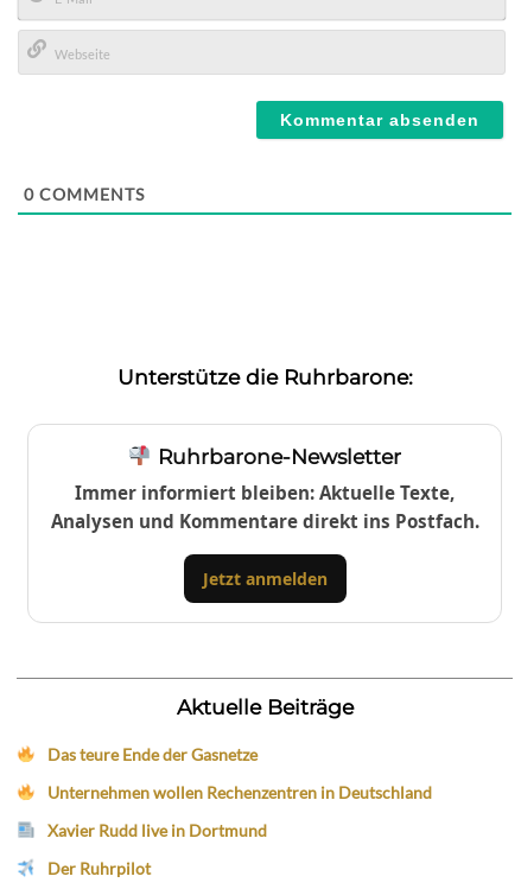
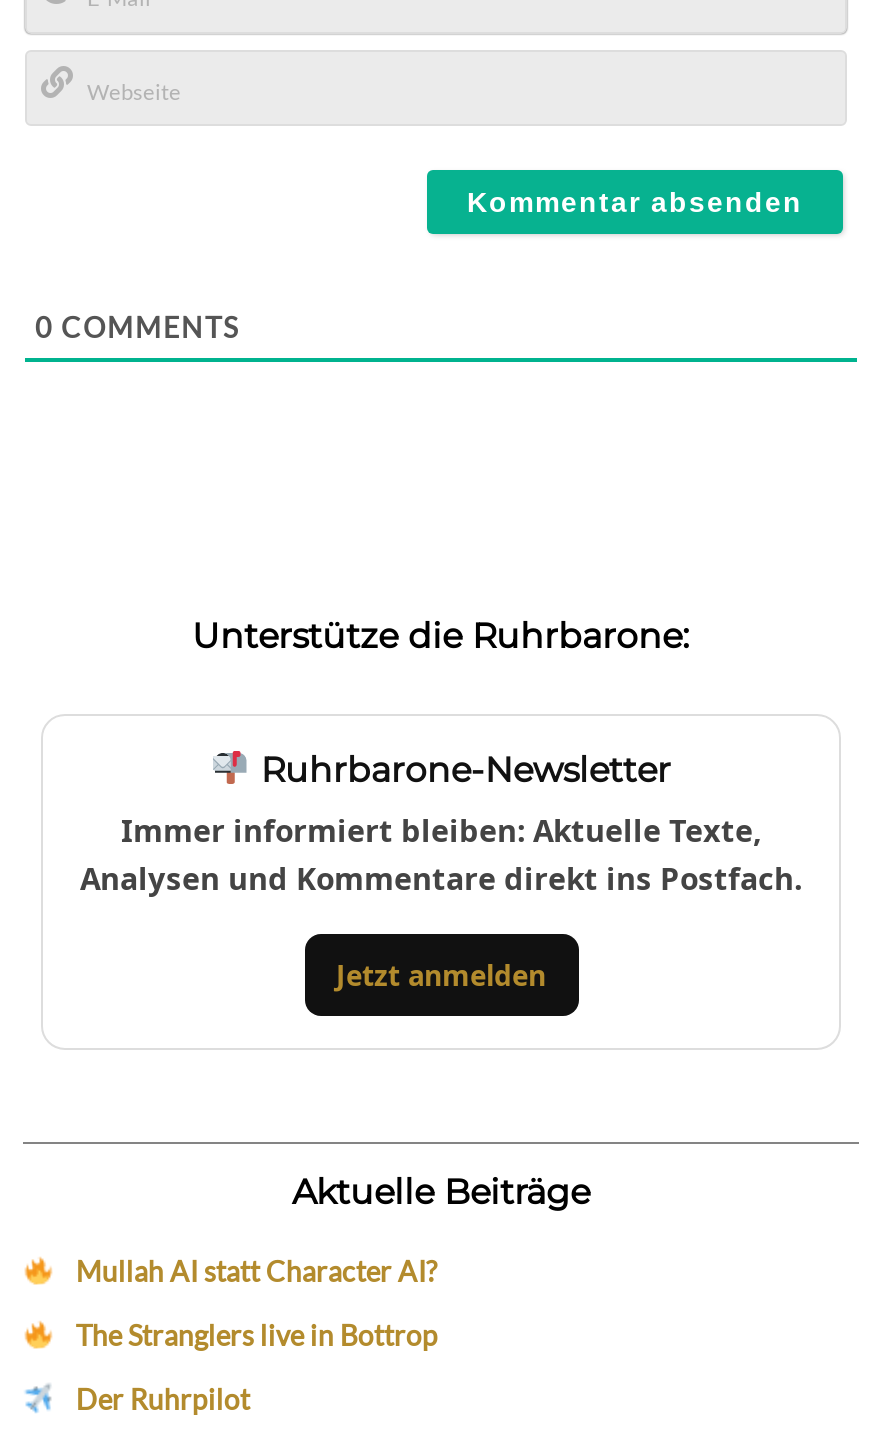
[48,744,432,840] Das teure Ende der Gasnetze | Unternehmen wollen Rechenzentren in Deutschland | Xavier Rudd live in Dortmund -> [76,1254,438,1352] Mullah AI statt Character AI? | The Stranglers live in Bottrop

